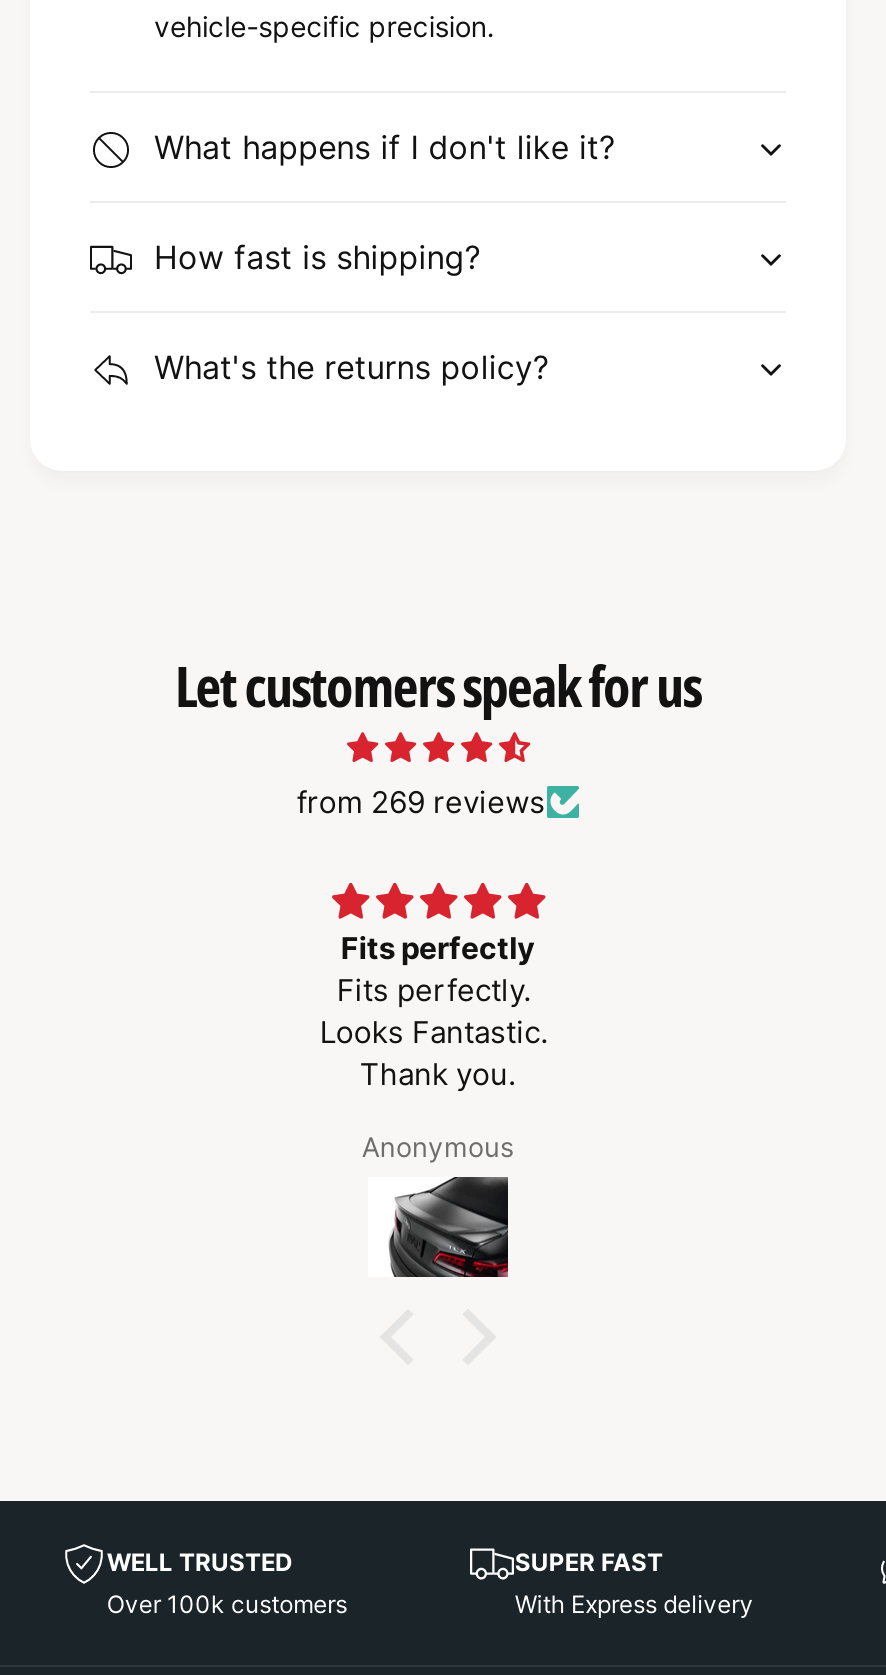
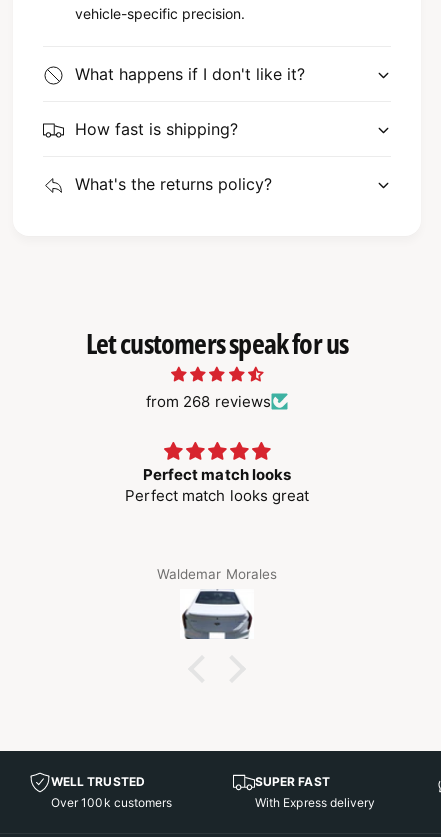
[297,784,545,822] from 269 reviews -> [146,392,271,411] from 268 reviews
[320,930,556,1094] Fits perfectly | Fits perfectly. | Looks Fantastic. | Thank you. -> [125,465,309,505] Perfect match looks | Perfect match looks great
[362,1132,514,1164] Anonymous -> [157,566,277,582] Waldemar Morales
[368,1179,510,1279] [image] -> [181,590,252,640] [image]

